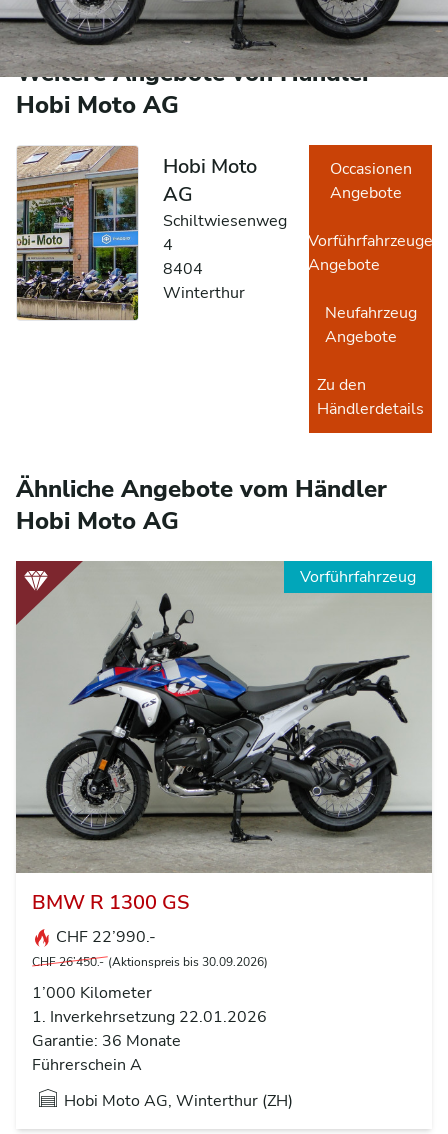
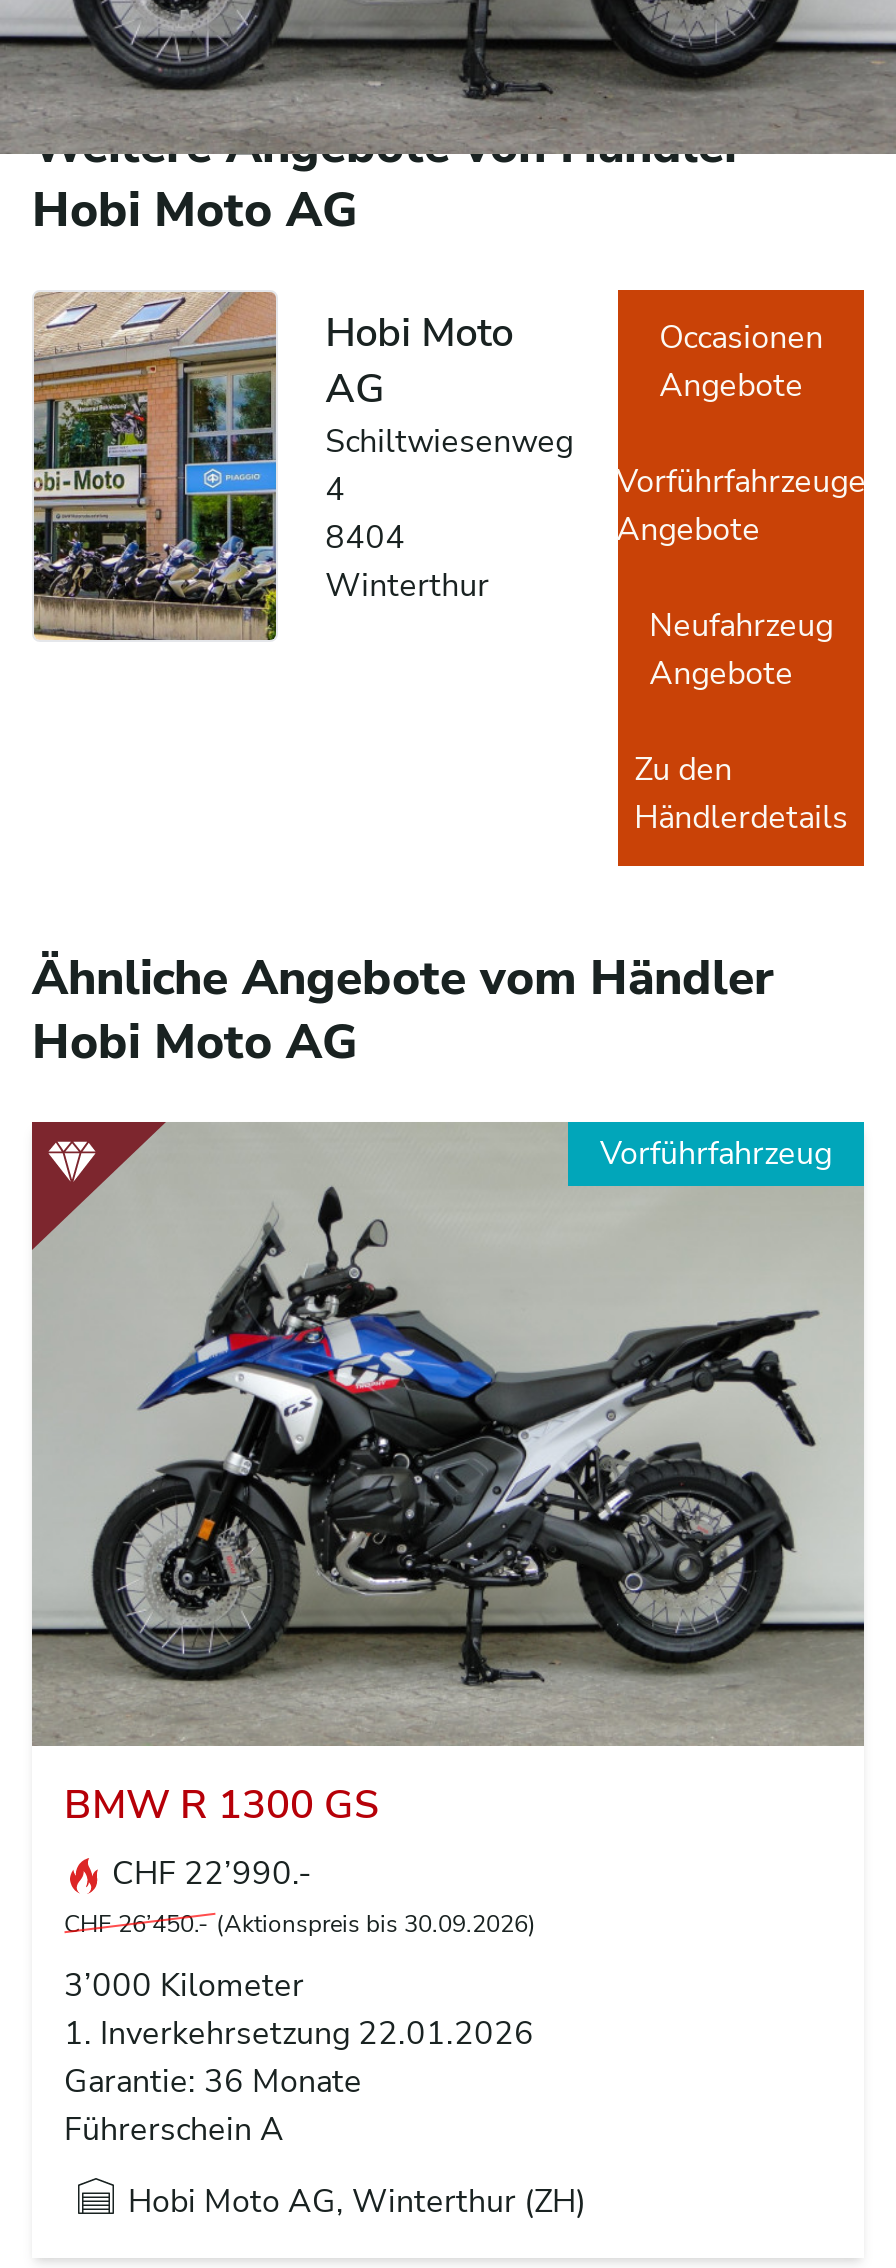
[32,982,152,1004] 1’000 Kilometer -> [64,1964,304,2008] 3’000 Kilometer

